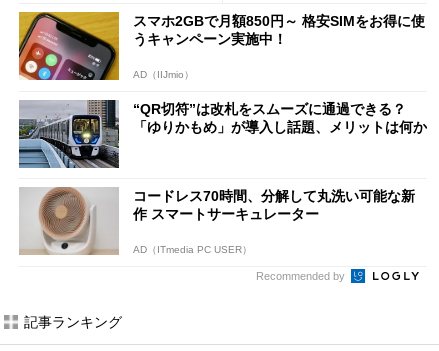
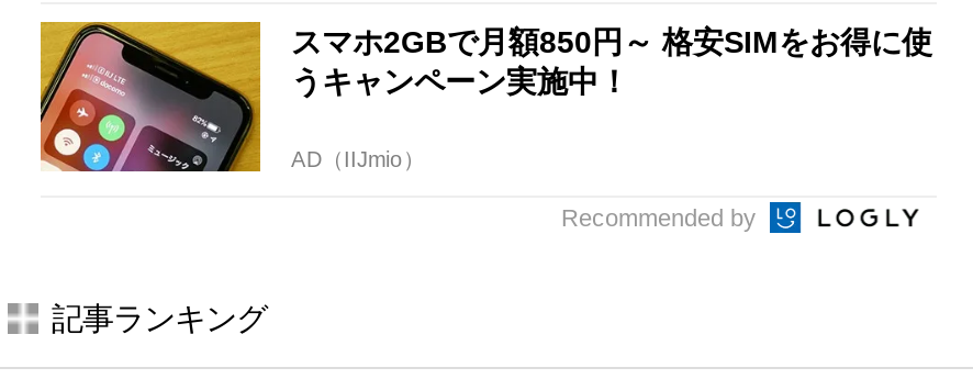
[18,99,427,169] [image] | “QR切符”は改札をスムーズに通過できる？ | 「ゆりかもめ」が導入し話題、メリットは何か -> none
[19,187,415,256] [image] | コードレス70時間、分解して丸洗い可能な新 | 作 スマートサーキュレーター | AD（ITmedia PC USER） -> none

